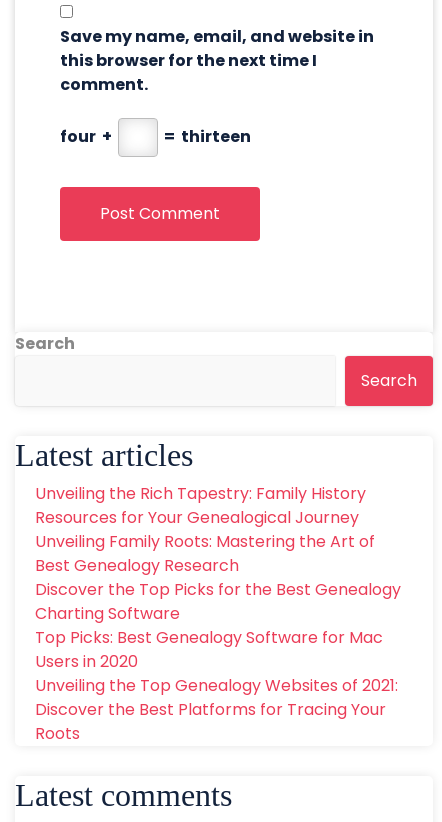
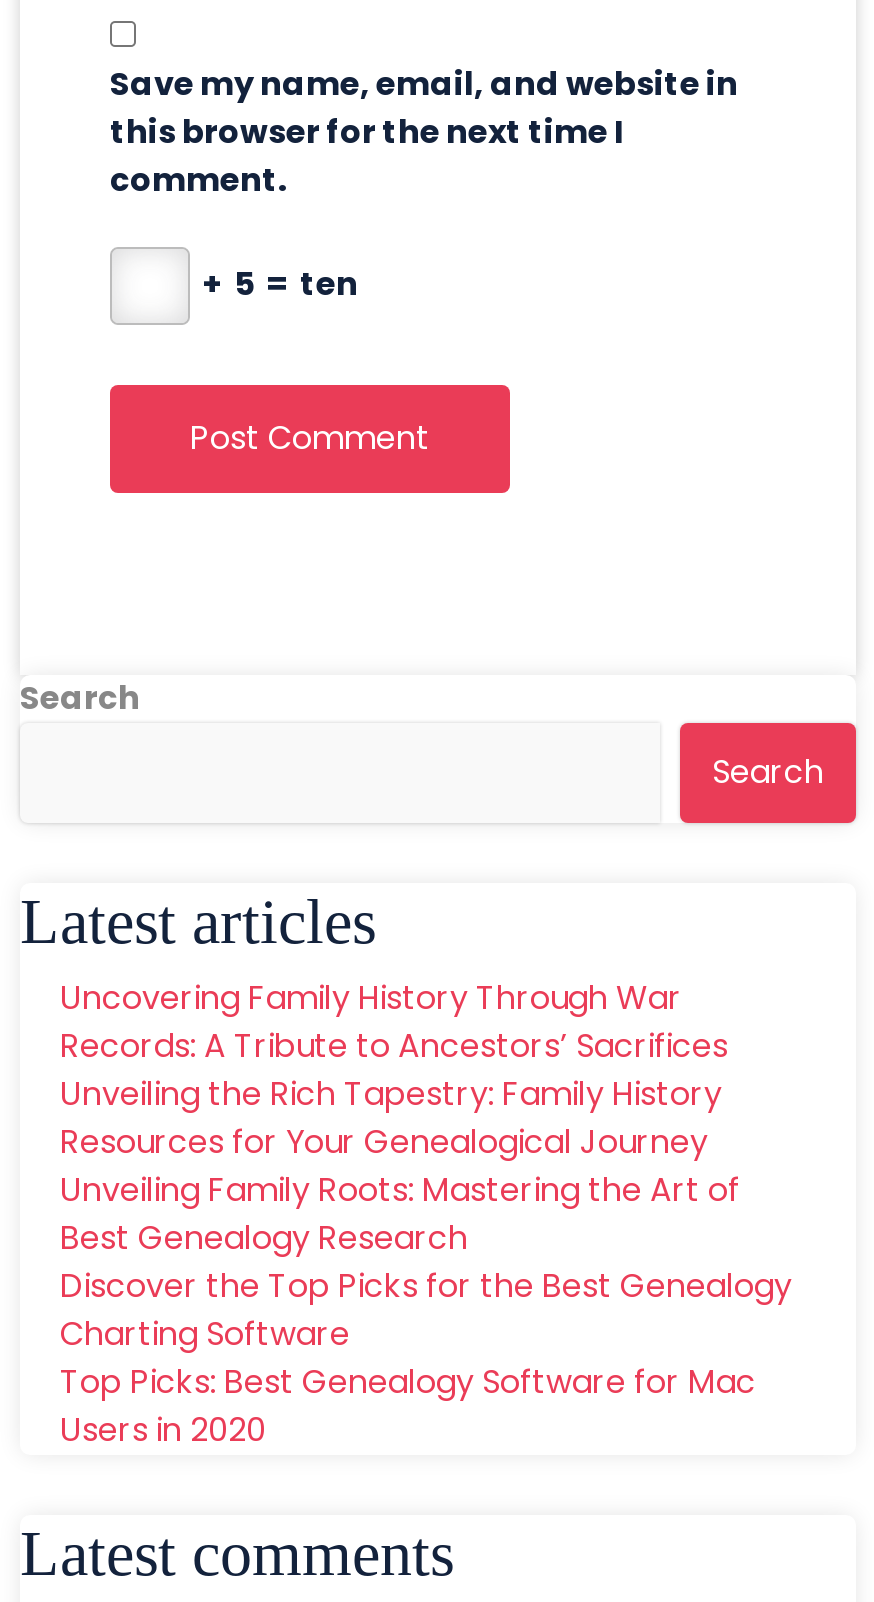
[60,125,251,148] four + | = thirteen -> [196,261,358,307] + 5 = ten
none -> [60,975,728,1069] Uncovering Family History Through War | Records: A Tribute to Ancestors’ Sacrifices
moved [35,482,401,673] -> [60,1071,792,1453]: Unveiling the Rich Tapestry: Family History | Resources for Your Genealogical Journey | Unveiling Family Roots: Mastering the Art of | Best Genealogy Research | Discover the Top Picks for the Best Genealogy | Charting Software | Top Picks: Best Genealogy Software for Mac | Users in 2020
[35,674,398,745] Unveiling the Top Genealogy Websites of 2021: | Discover the Best Platforms for Tracing Your | Roots -> none

